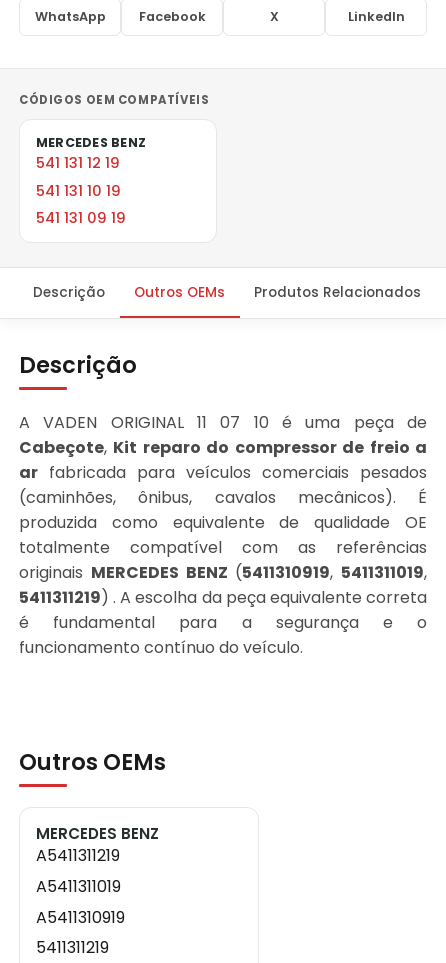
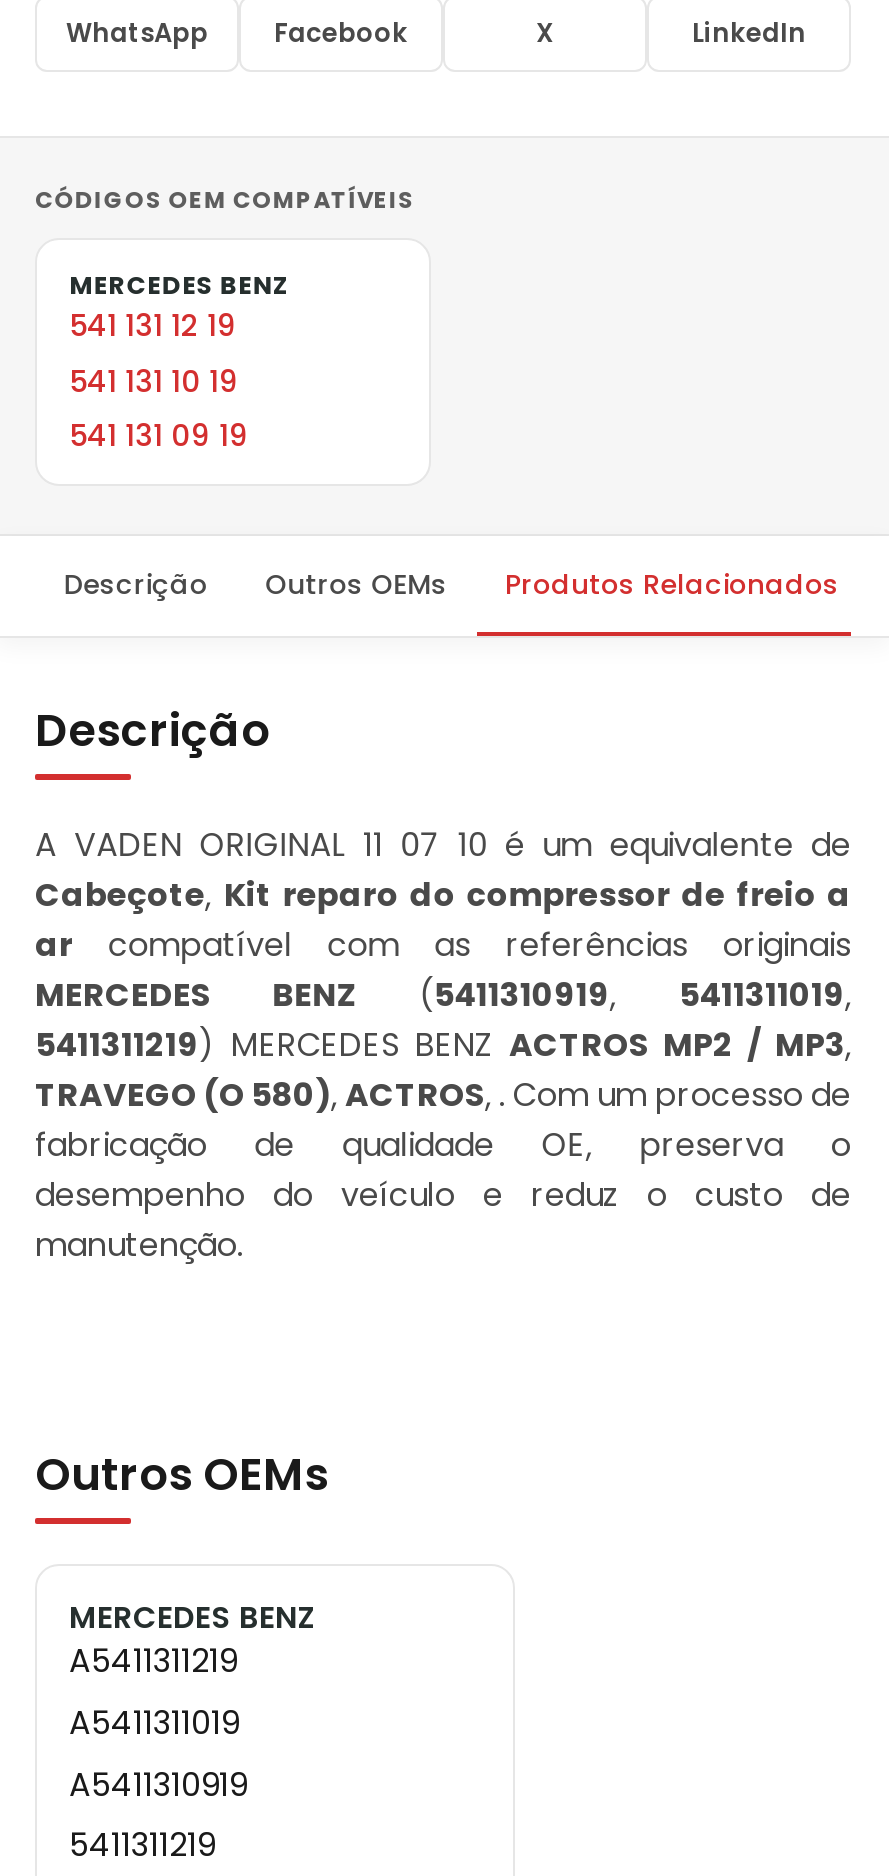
[19,411,427,434] A VADEN ORIGINAL 11 07 10 é uma peça de -> [35,823,851,869] A VADEN ORIGINAL 11 07 10 é um equivalente de
[19,461,427,659] ar fabricada para veículos comerciais pesados | (caminhões, ônibus, cavalos mecânicos). É | produzida como equivalente de qualidade OE | totalmente compatível com as referências | originais MERCEDES BENZ (5411310919, 5411311019, | 5411311219) . A escolha da peça equivalente correta | é fundamental para a segurança e o | funcionamento contínuo do veículo. -> [35,923,851,1269] ar compatível com as referências originais | MERCEDES BENZ (5411310919, 5411311019, | 5411311219) MERCEDES BENZ ACTROS MP2 / MP3, | TRAVEGO (O 580), ACTROS,. Com um processo de | fabricação de qualidade OE, preserva o | desempenho do veículo e reduz o custo de | manutenção.

